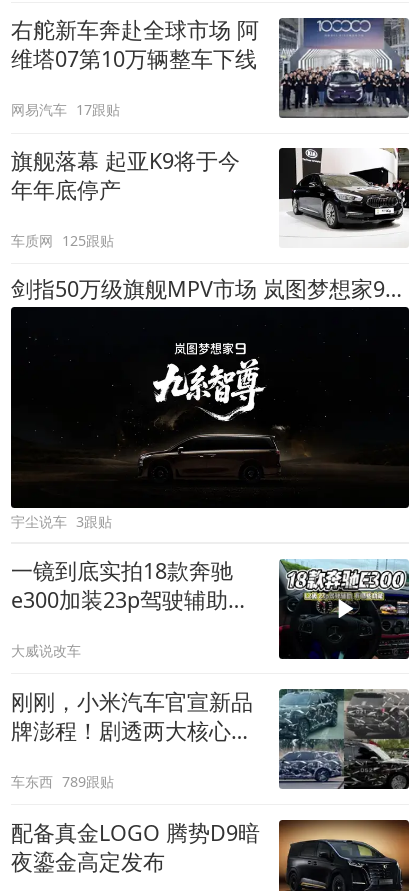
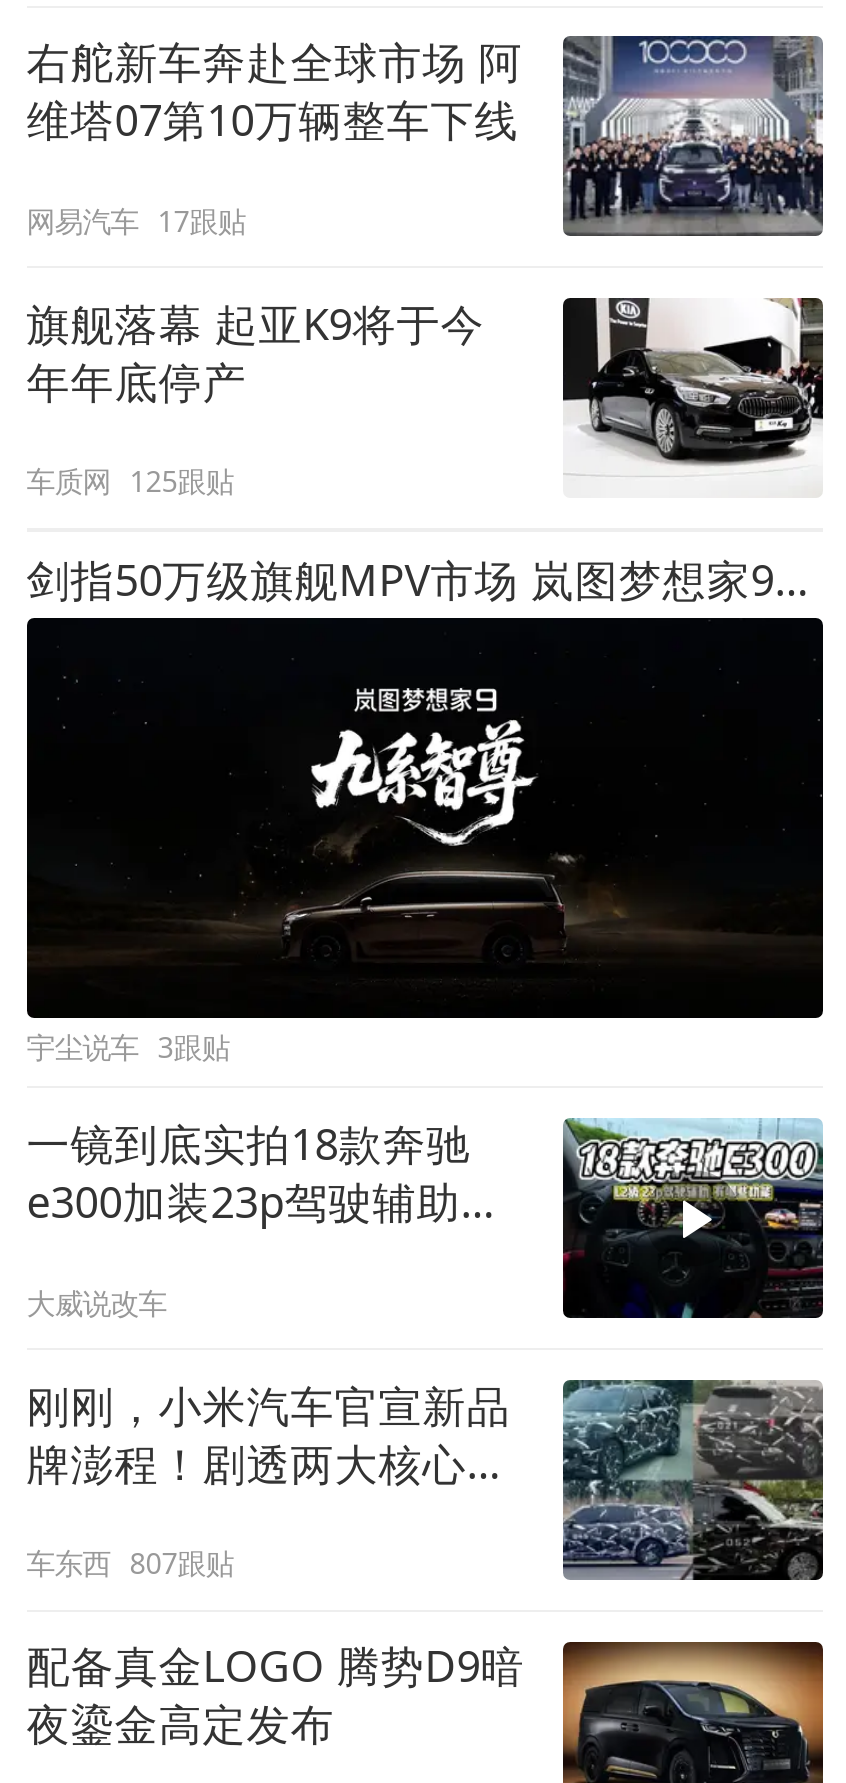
[11,771,114,790] 车东西 789跟贴 -> [26,1544,234,1582] 车东西 807跟贴

